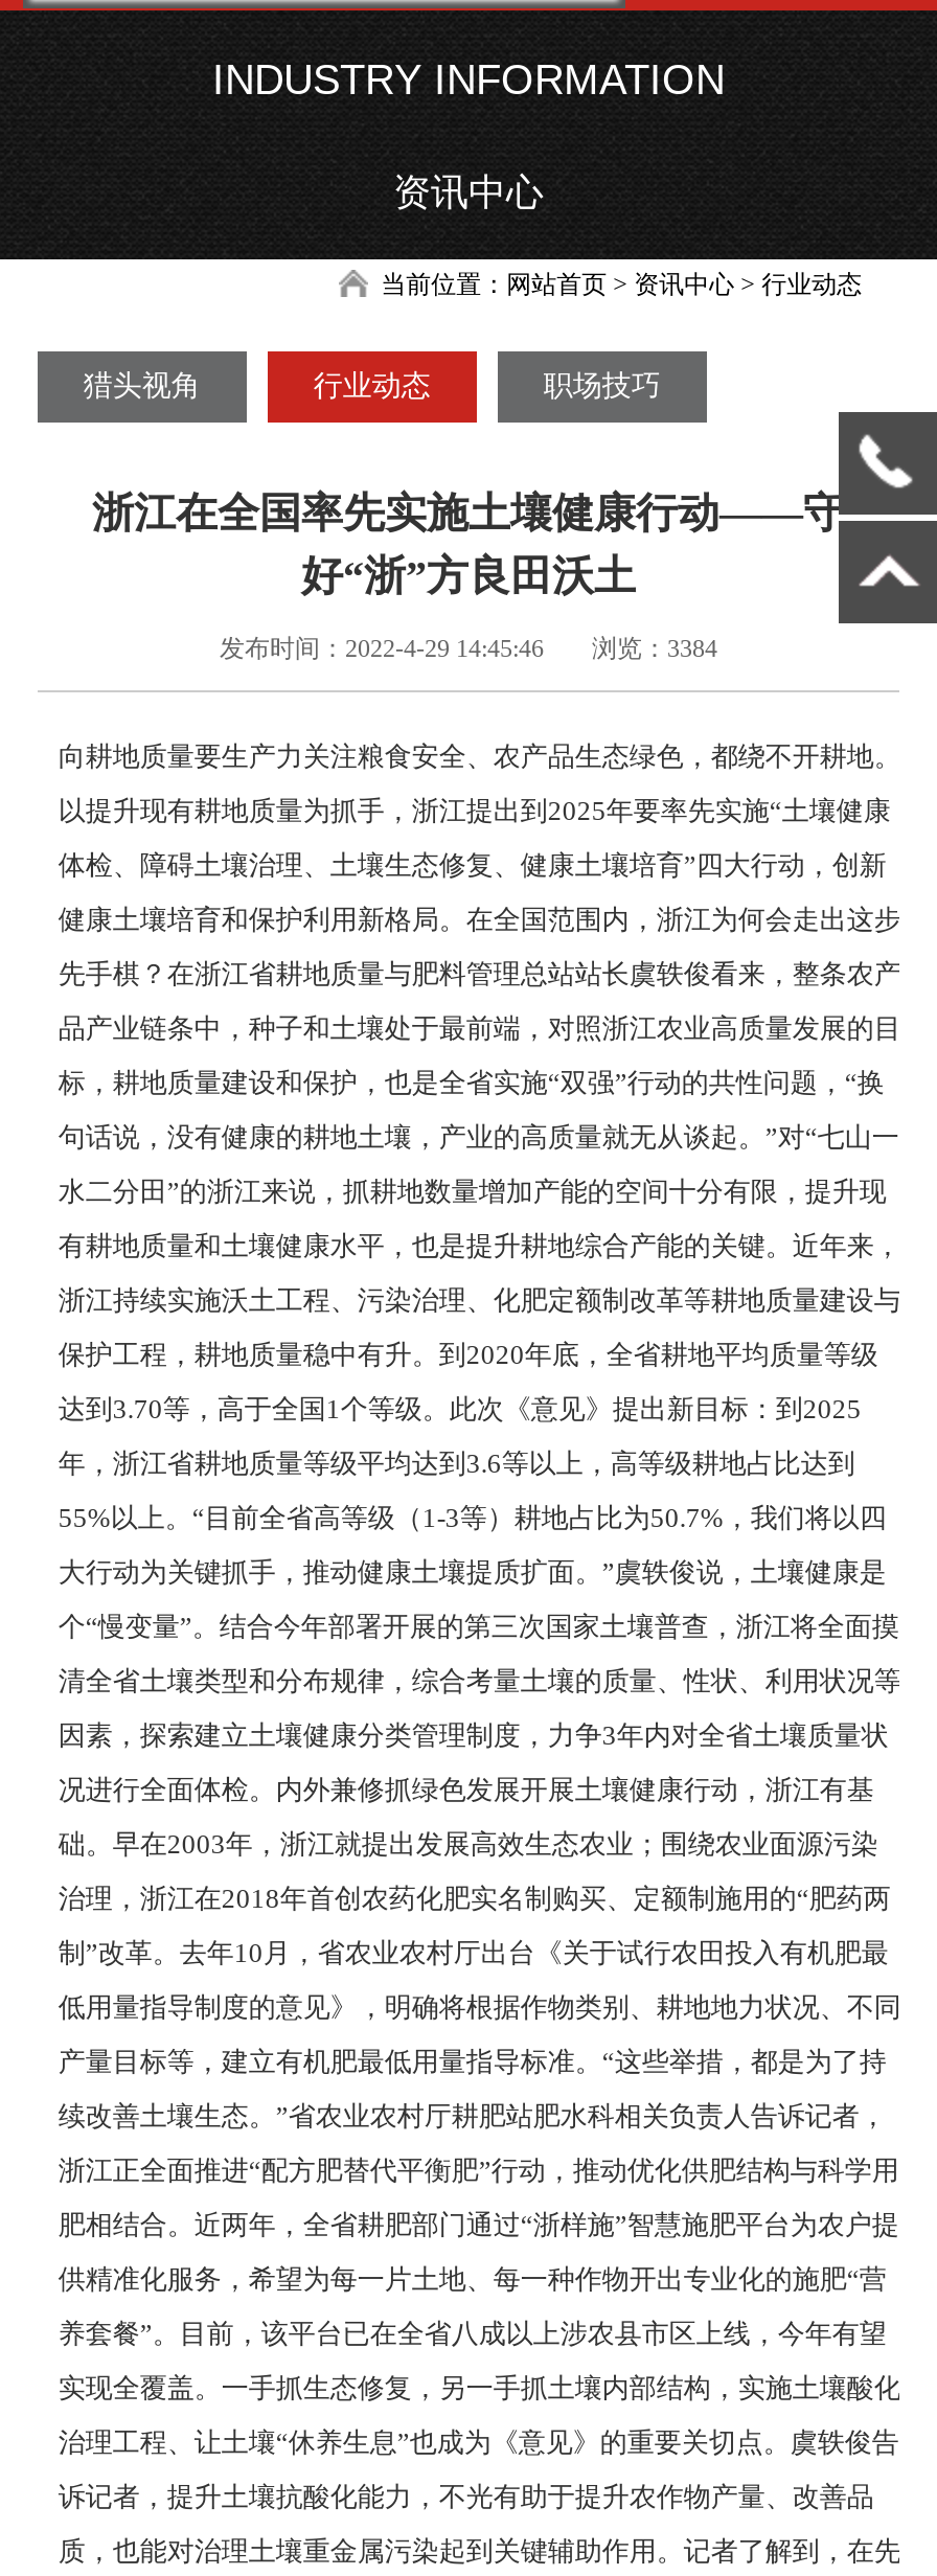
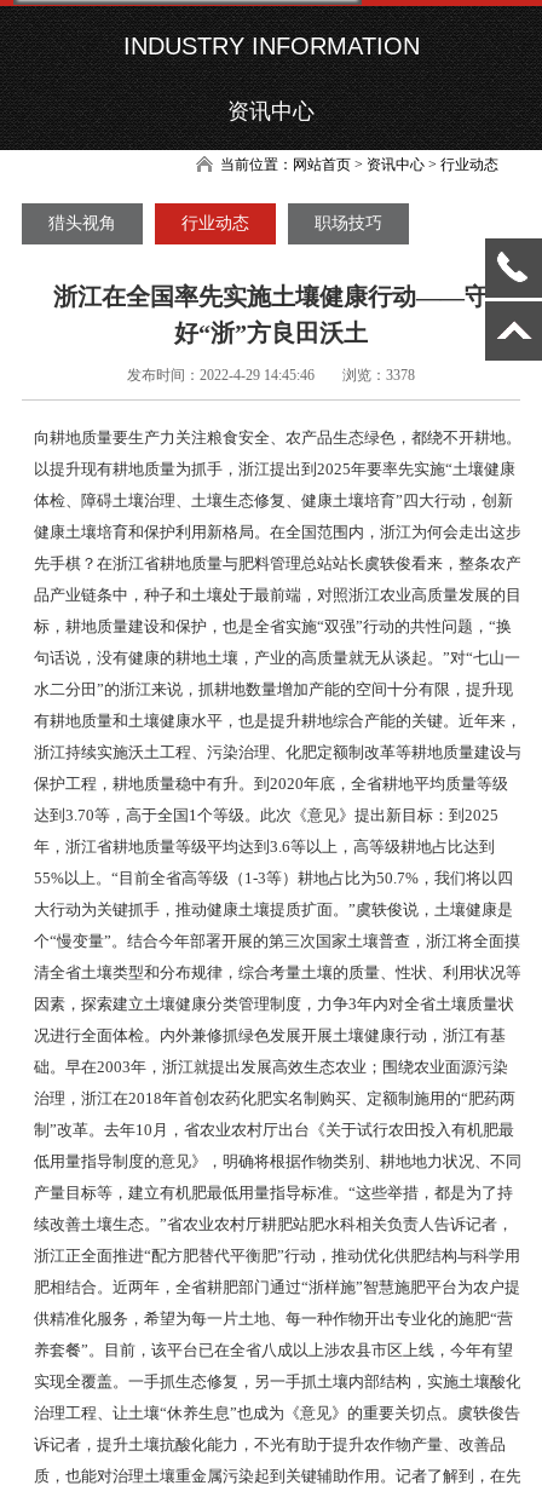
[220,634,717,663] 发布时间：2022-4-29 14:45:46 浏览：3384 -> [127,367,415,384] 发布时间：2022-4-29 14:45:46 浏览：3378

